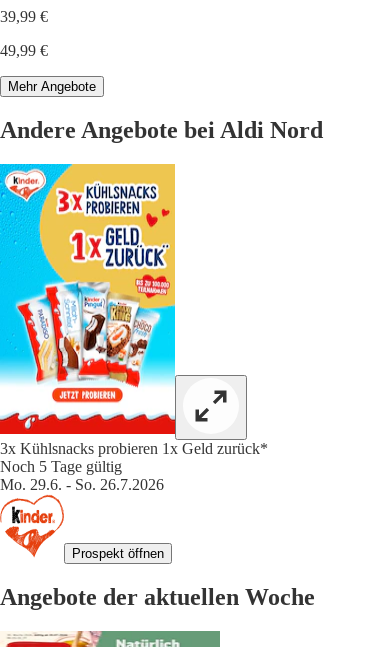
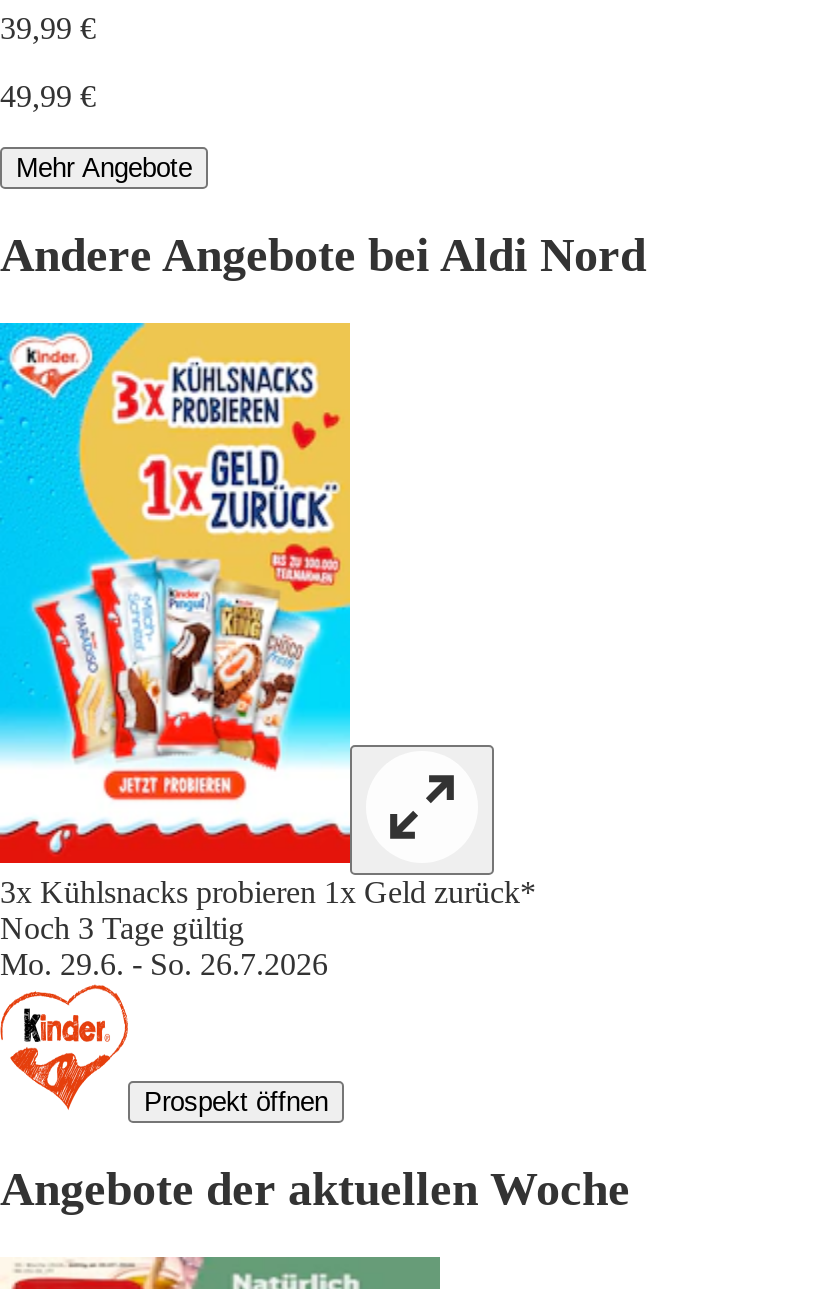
[0,458,122,475] Noch 5 Tage gültig -> [0,912,244,946] Noch 3 Tage gültig

